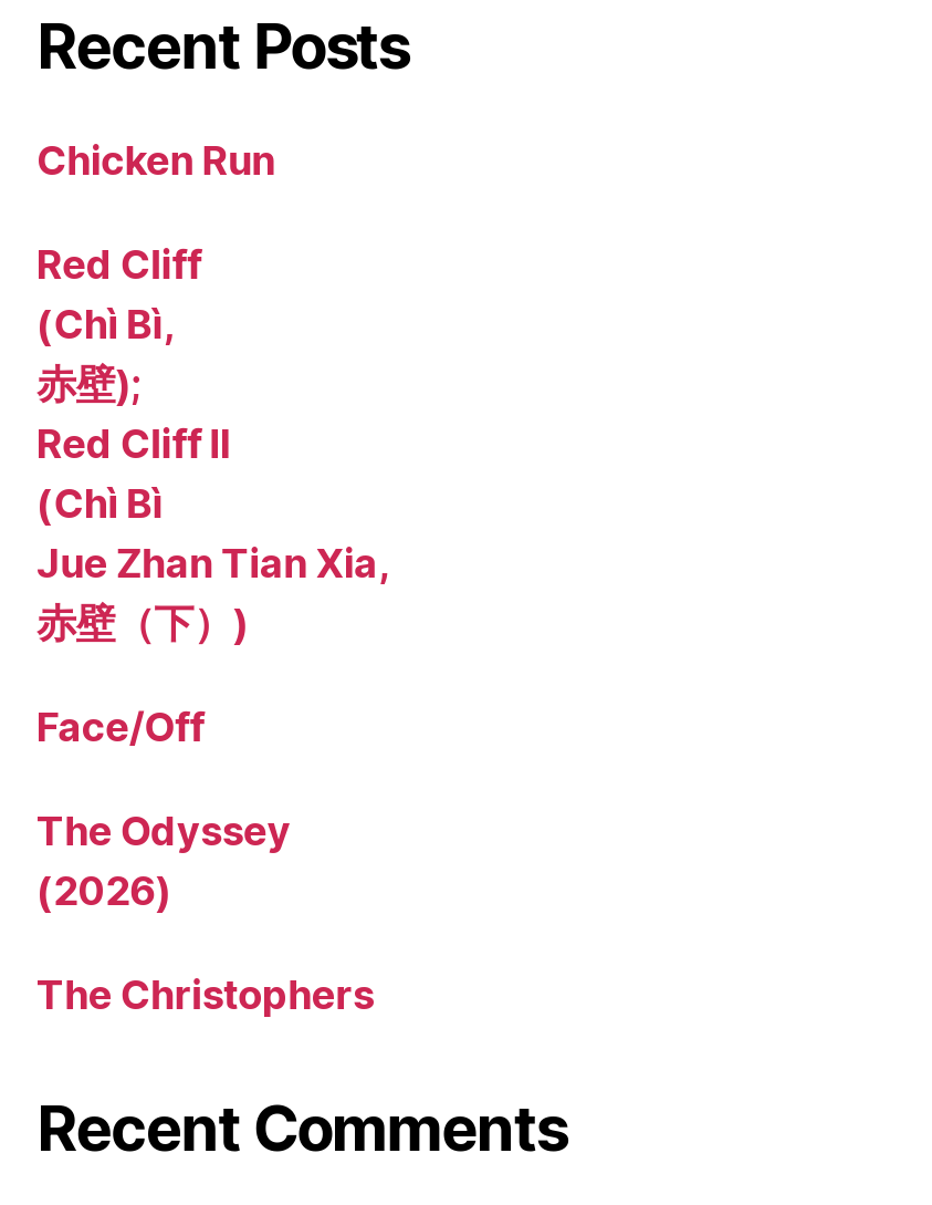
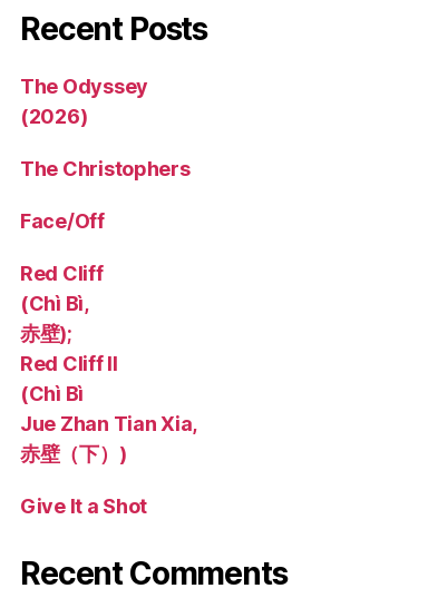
[36,138,275,184] Chicken Run -> none
moved [36,242,388,647] -> [20,262,197,466]: Red Cliff | (Chì Bì, | 赤壁); | Red Cliff II | (Chì Bì | Jue Zhan Tian Xia, | 赤壁（下）)
none -> [20,495,147,518] Give It a Shot
moved [36,704,374,1018] -> [20,75,190,233]: The Odyssey | (2026) | The Christophers | Face/Off

